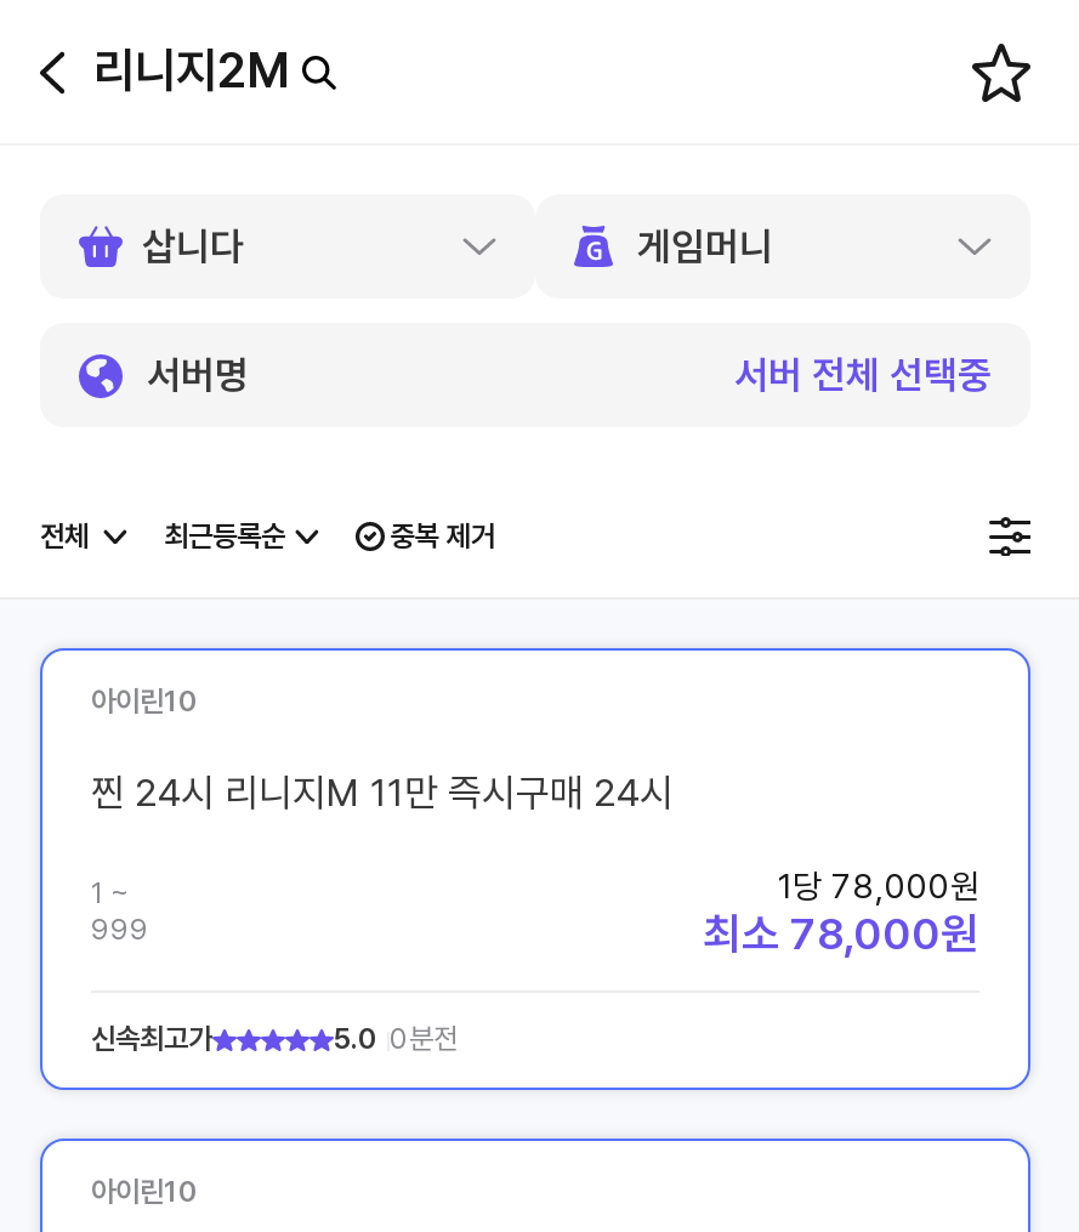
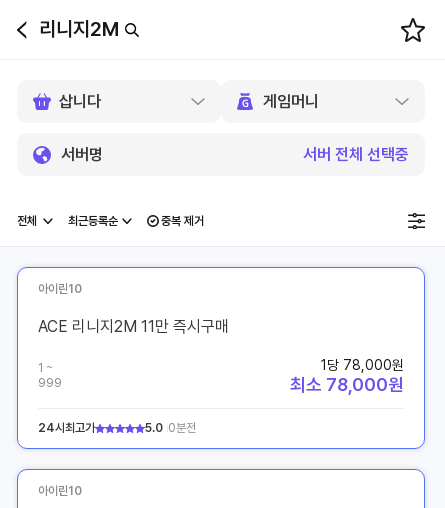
[91,770,674,816] 찐 24시 리니지M 11만 즉시구매 24시 -> [38,317,229,336] ACE 리니지2M 11만 즉시구매
[91,1022,212,1056] 신속최고가 -> [38,421,95,435] 24시최고가

